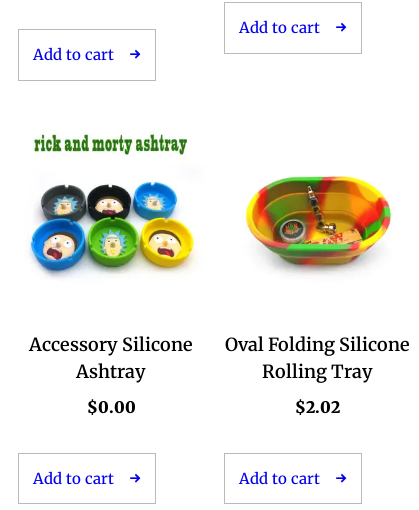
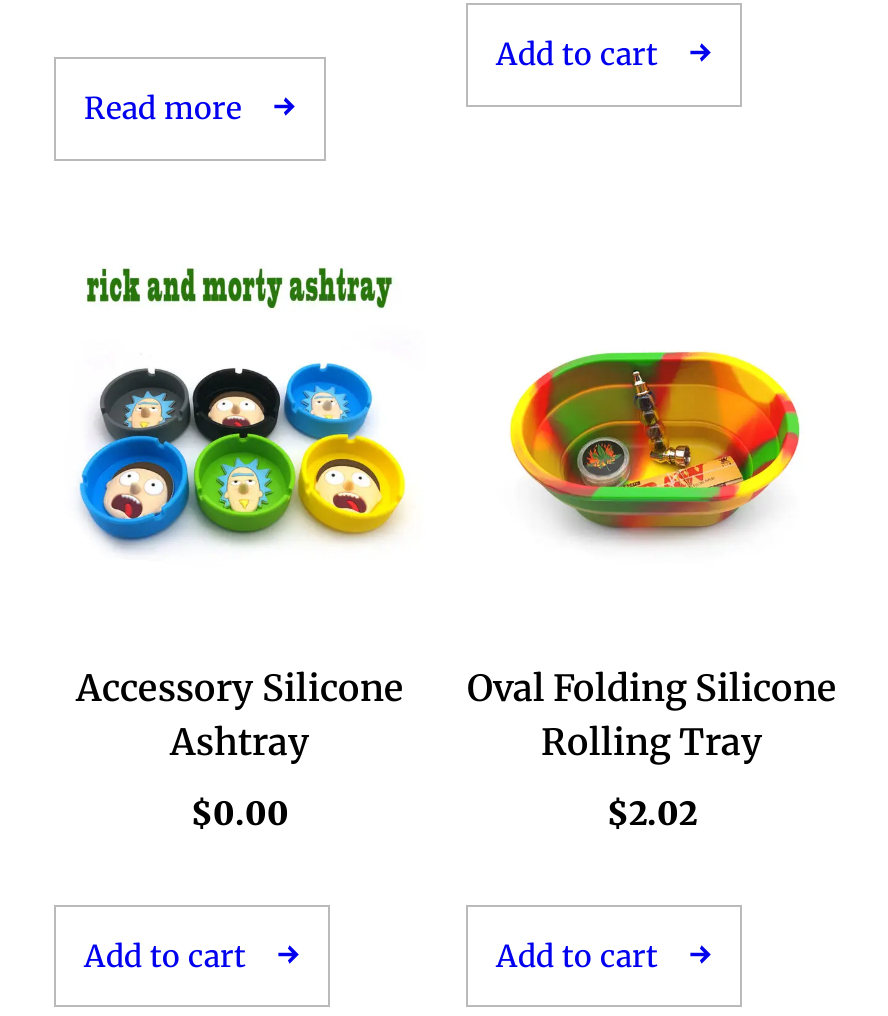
[33,45,114,64] Add to cart -> [84,90,242,128] Read more

